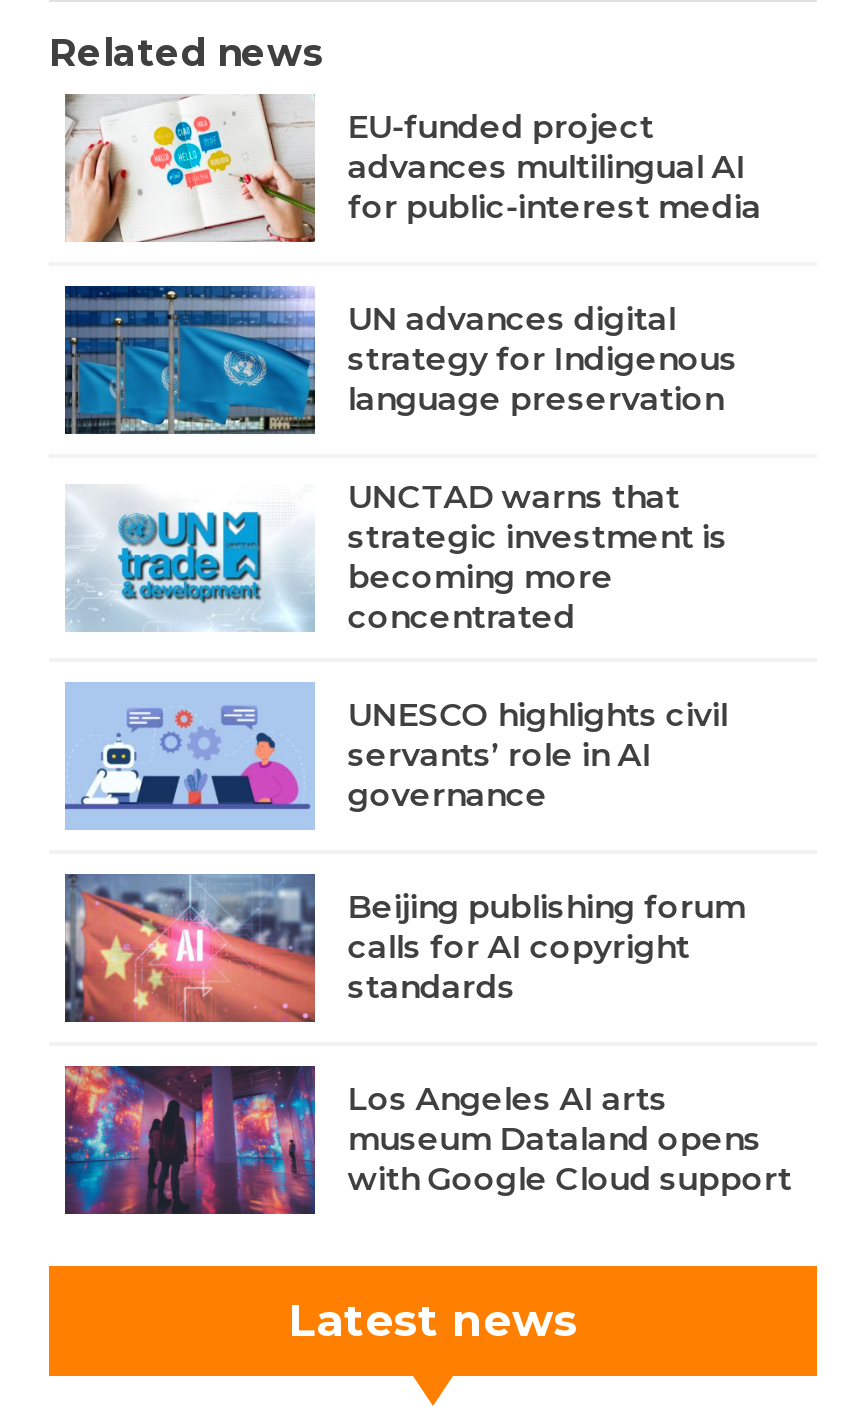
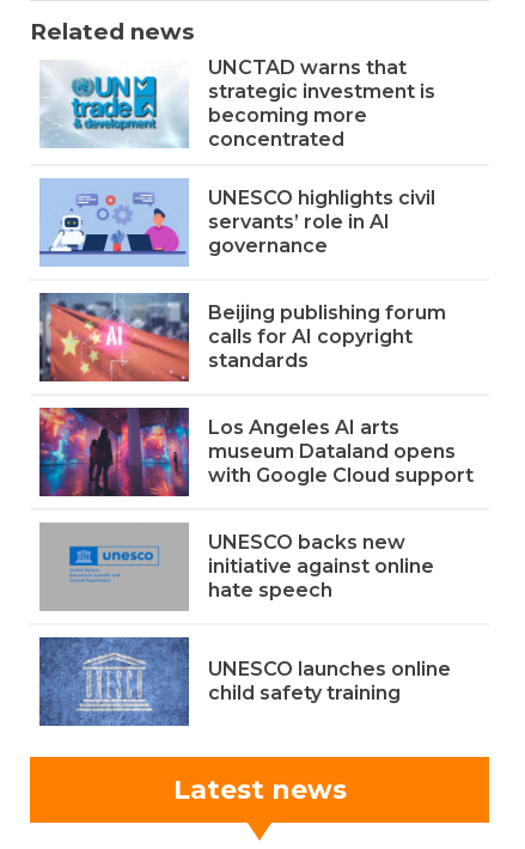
[63,92,761,418] [image] | EU-funded project | advances multilingual AI | for public-interest media | UN advances digital | strategy for Indigenous | language preservation -> none
[63,284,317,436] [image] -> none
moved [63,478,791,1198] -> [38,56,474,487]: [image] | UNCTAD warns that | strategic investment is | ... | museum Dataland opens | with Google Cloud support
none -> [38,636,189,727] [image]
none -> [41,523,451,704] [image] | UNESCO backs new | initiative against online | hate speech | UNESCO launches online | child safety training

